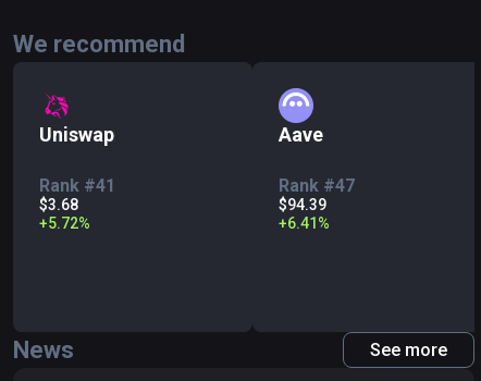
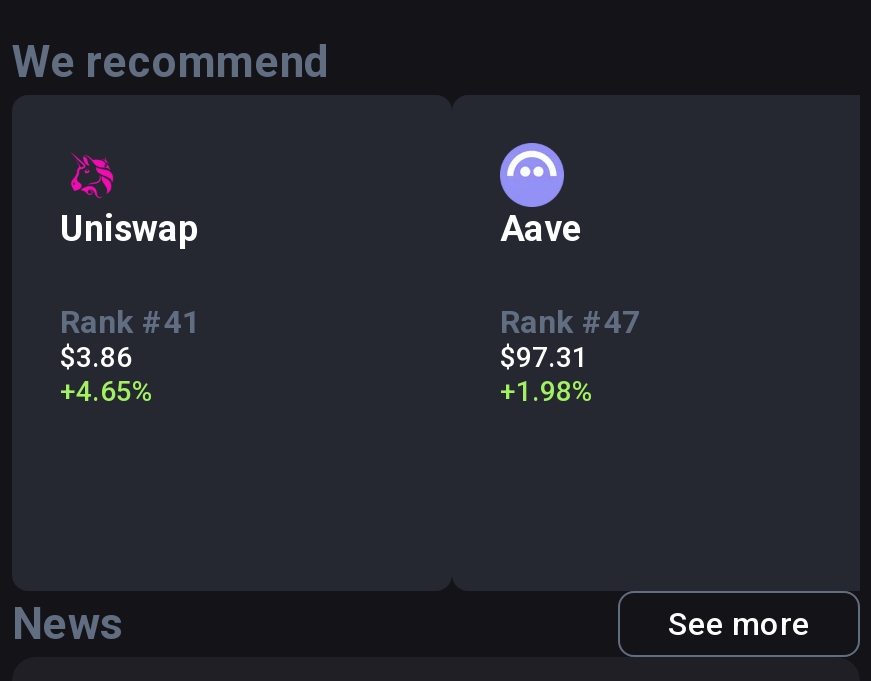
[39,196,78,213] $3.68 -> [60,341,132,373] $3.86
[279,196,326,213] $94.39 -> [500,341,588,373] $97.31
[39,214,90,232] +5.72% -> [60,375,154,407] +4.65%
[279,214,330,232] +6.41% -> [500,375,594,407] +1.98%

